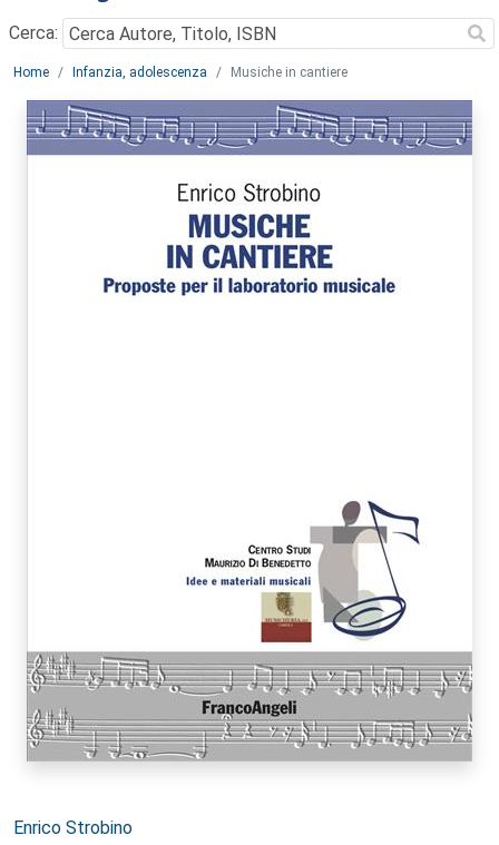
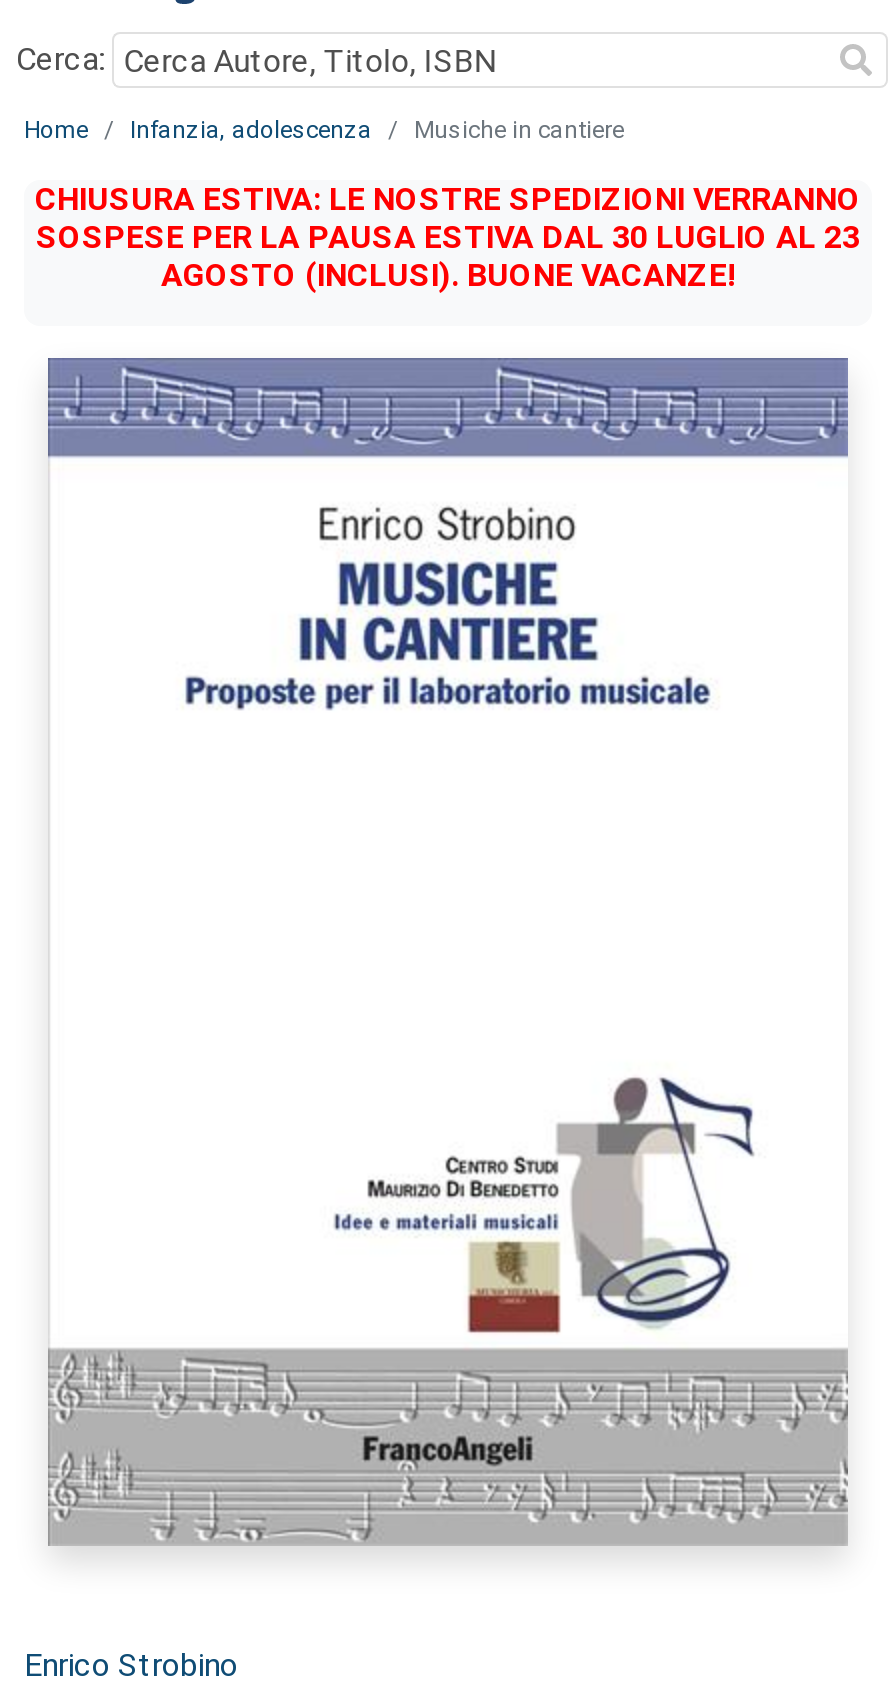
none -> [35,180,861,294] CHIUSURA ESTIVA: LE NOSTRE SPEDIZIONI VERRANNO | SOSPESE PER LA PAUSA ESTIVA DAL 30 LUGLIO AL 23 | AGOSTO (INCLUSI). BUONE VACANZE!

